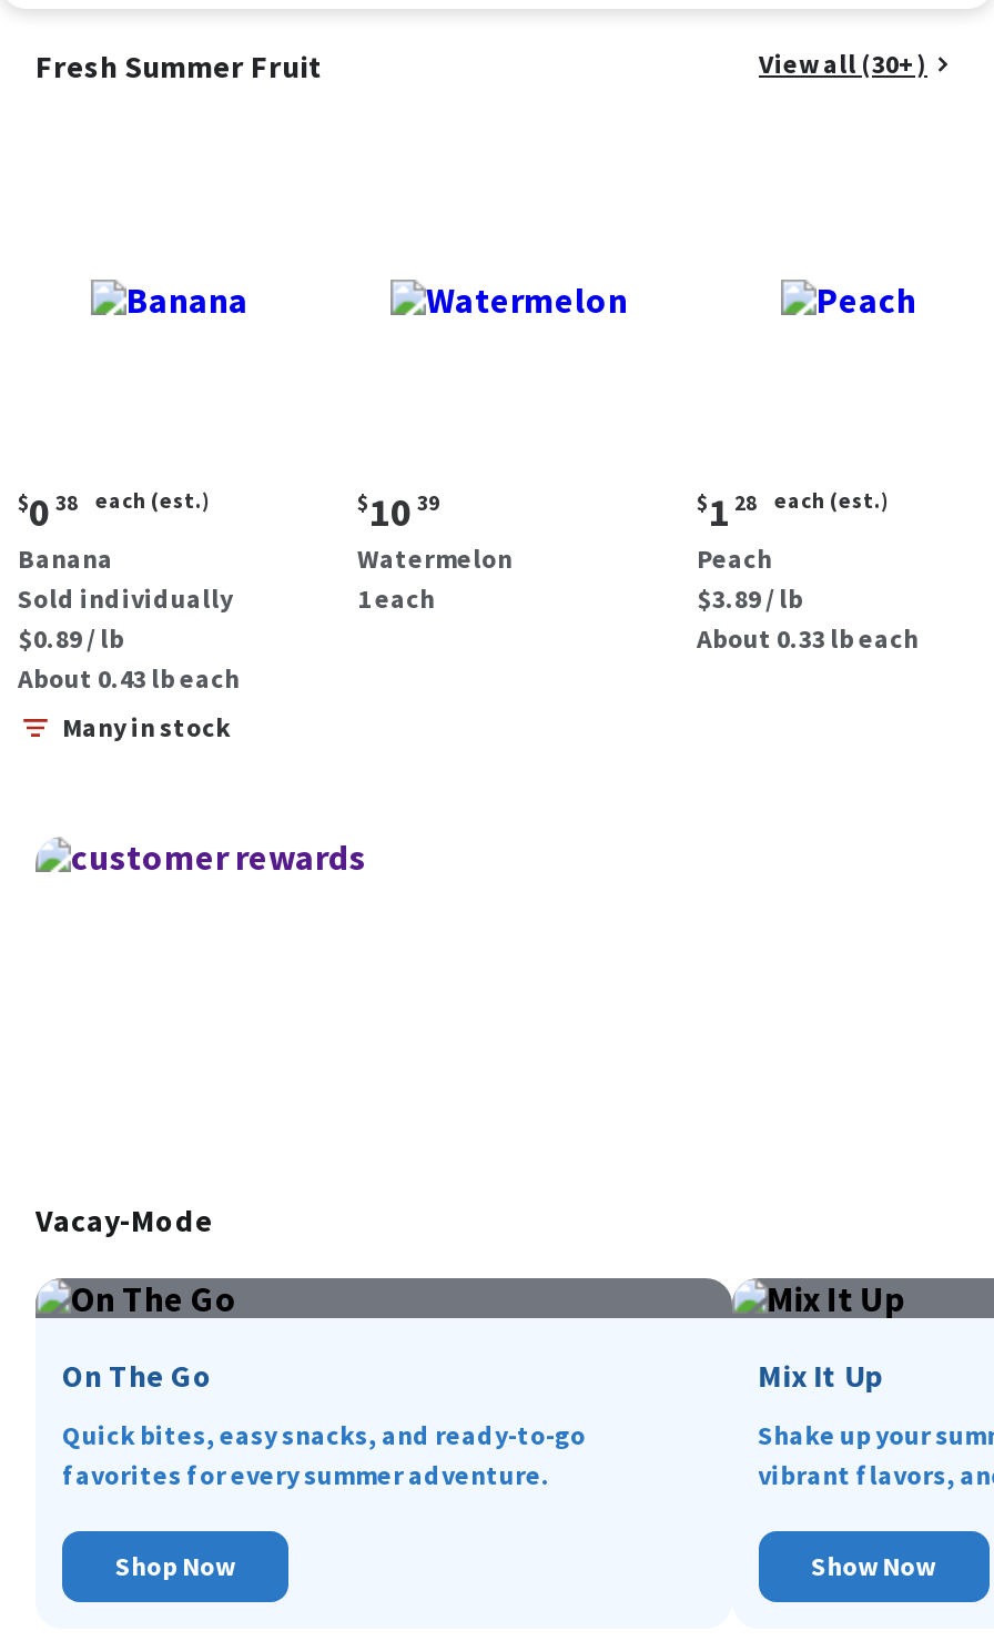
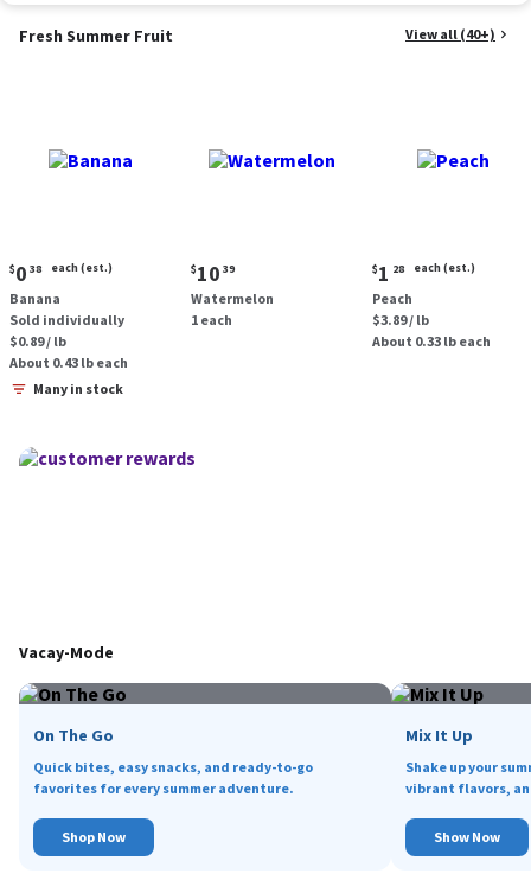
[759,47,927,80] View all (30+) -> [405,25,495,43] View all (40+)

